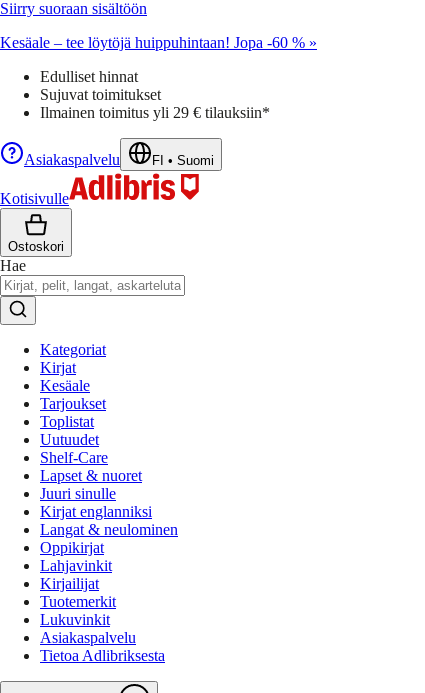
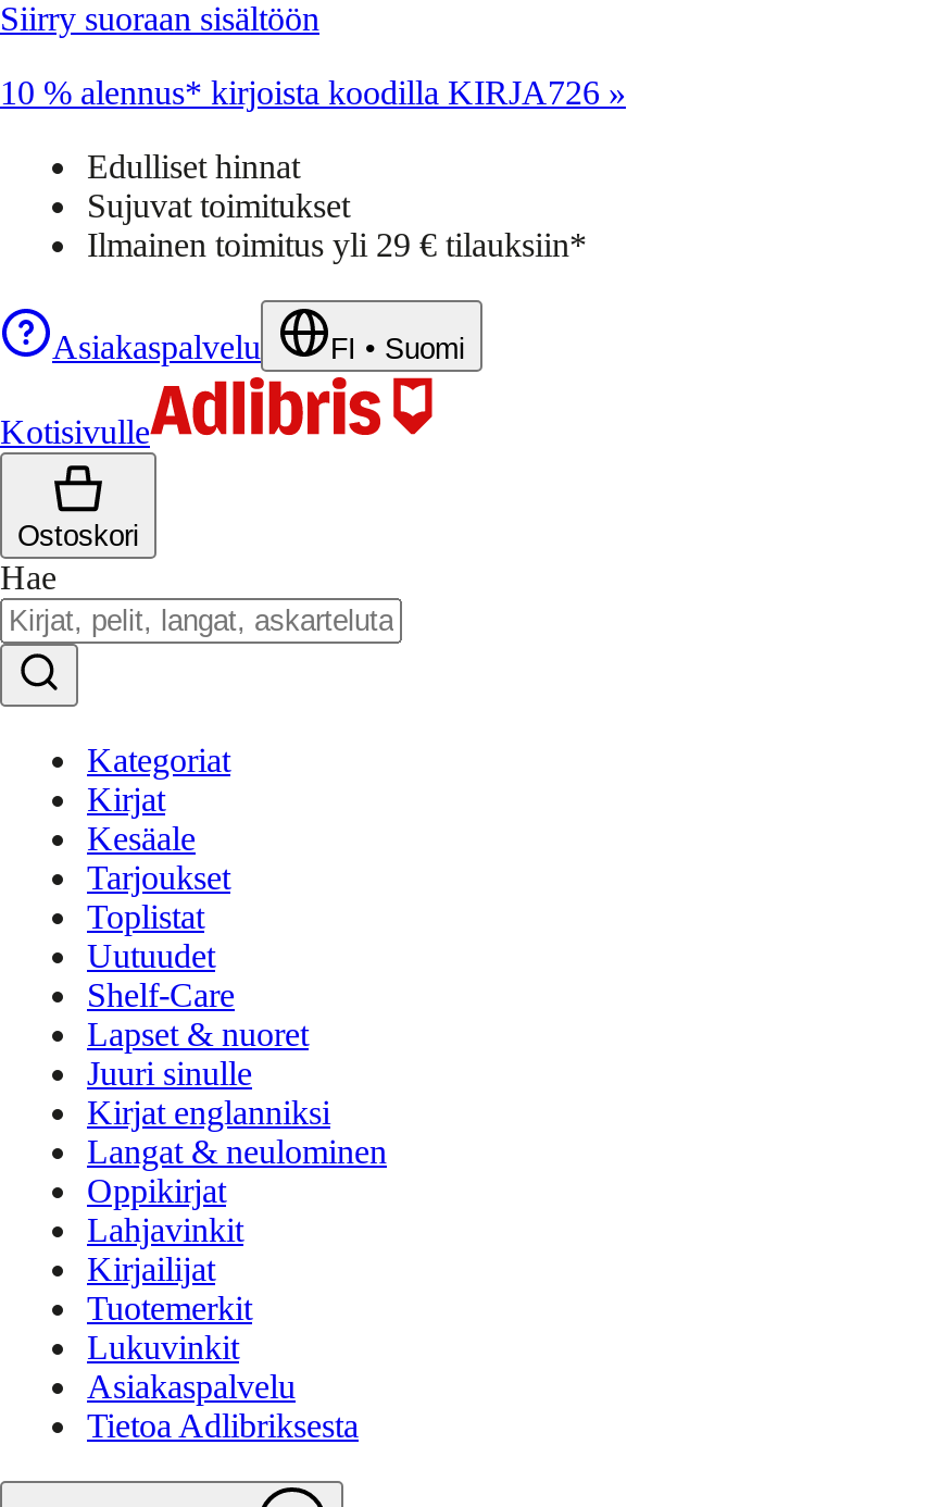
[0,34,317,51] Kesäale – tee löytöjä huippuhintaan! Jopa -60 % » -> [0,74,626,111] 10 % alennus* kirjoista koodilla KIRJA726 »

